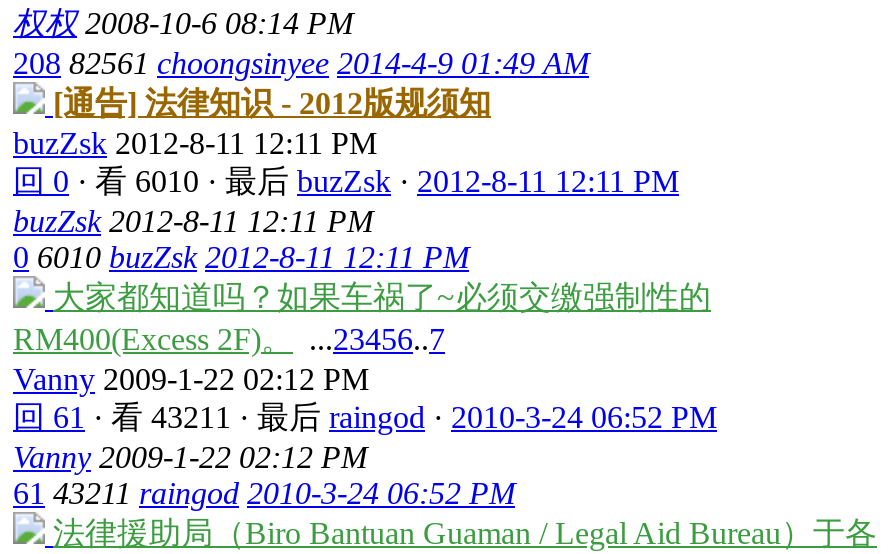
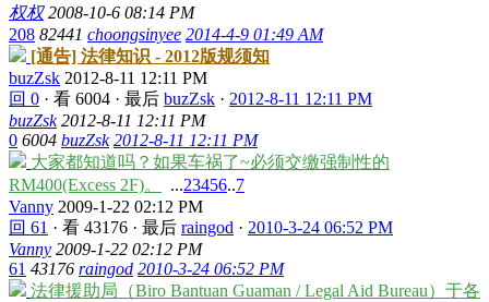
[13,46,589,80] 208 82561 choongsinyee 2014-4-9 01:49 AM -> [9,25,323,44] 208 82441 choongsinyee 2014-4-9 01:49 AM
[13,164,679,198] 回 0 · 看 6010 · 最后buzZsk · 2012-8-11 12:11 PM -> [9,89,372,108] 回 0 · 看 6004 · 最后buzZsk · 2012-8-11 12:11 PM
[13,240,469,274] 0 6010 buzZsk 2012-8-11 12:11 PM -> [9,131,258,149] 0 6004 buzZsk 2012-8-11 12:11 PM
[13,400,717,434] 回 61 · 看 43211 · 最后raingod · 2010-3-24 06:52 PM -> [9,218,393,236] 回 61 · 看 43176 · 最后raingod · 2010-3-24 06:52 PM
[13,476,515,510] 61 43211 raingod 2010-3-24 06:52 PM -> [9,259,284,278] 61 43176 raingod 2010-3-24 06:52 PM

